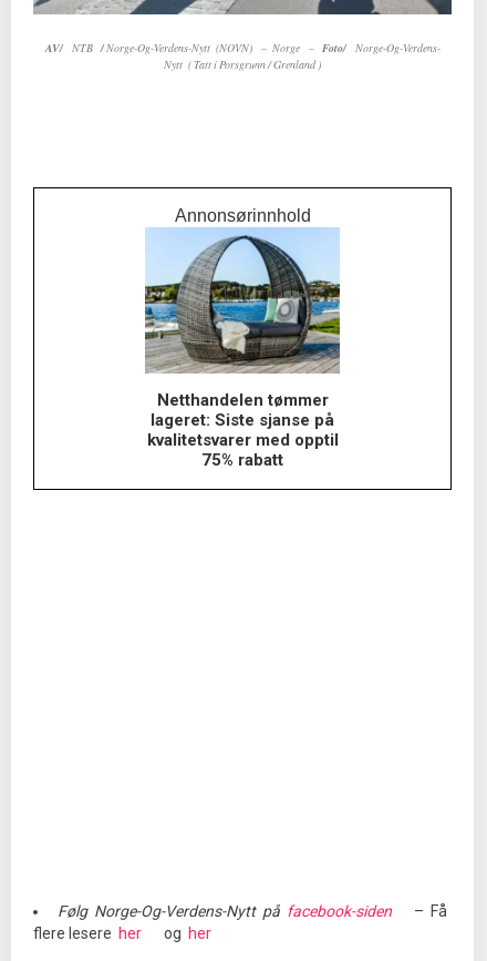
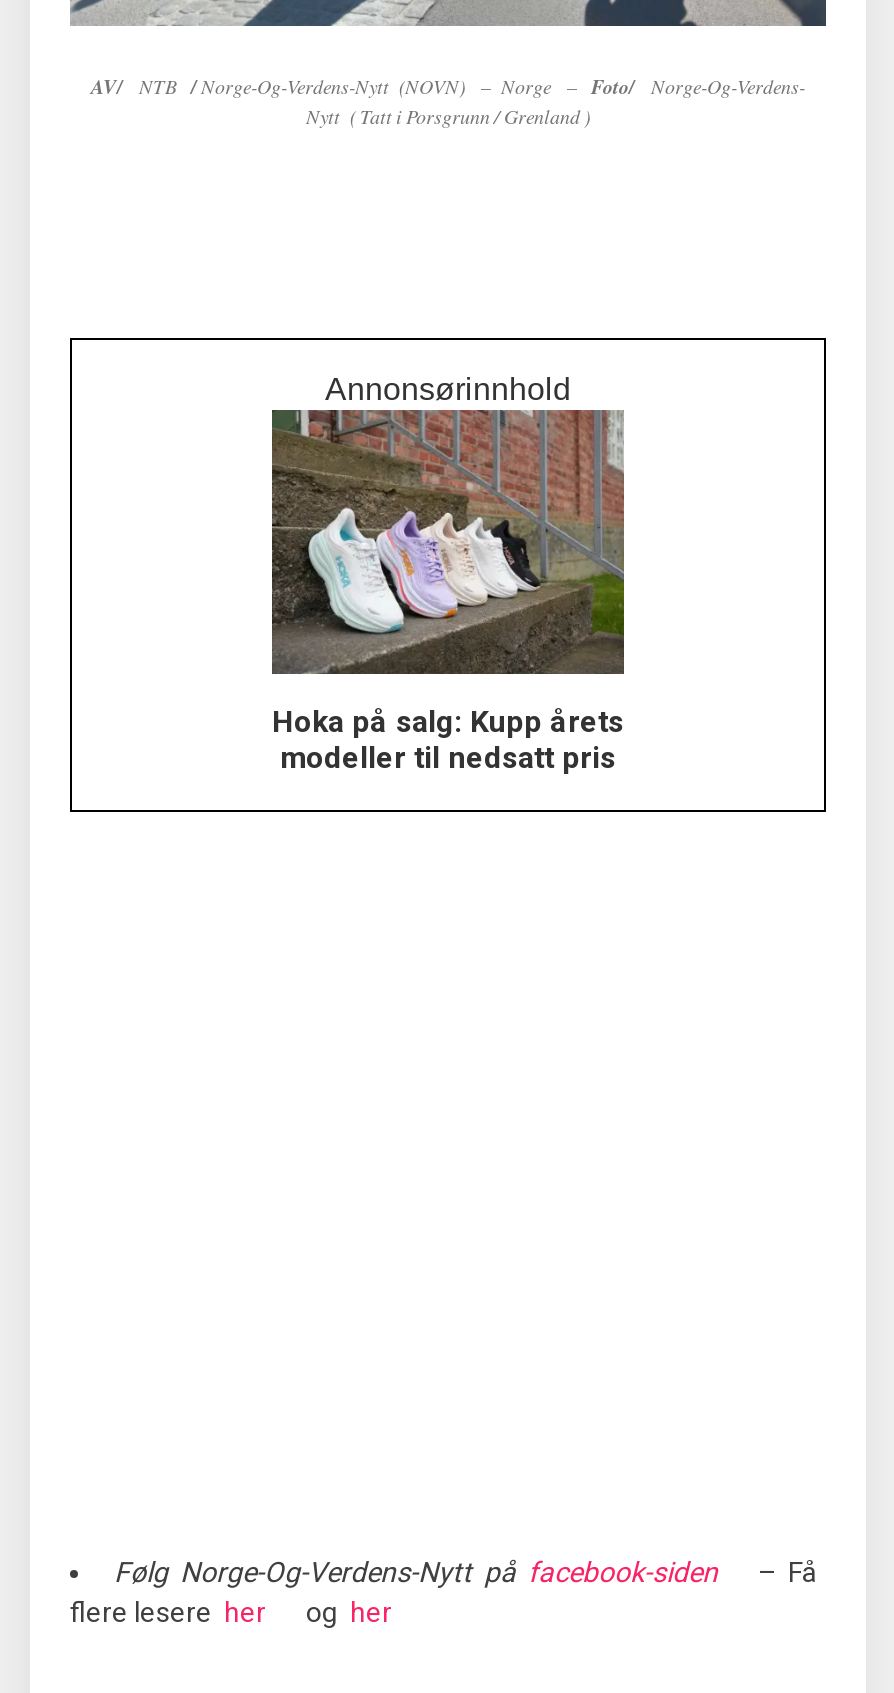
[144,227,341,375] [image] -> [270,408,626,618] [image]
[147,390,338,470] Netthandelen tømmer | lageret: Siste sjanse på | kvalitetsvarer med opptil | 75% rabatt -> [272,705,624,777] Hoka på salg: Kupp årets | modeller til nedsatt pris

